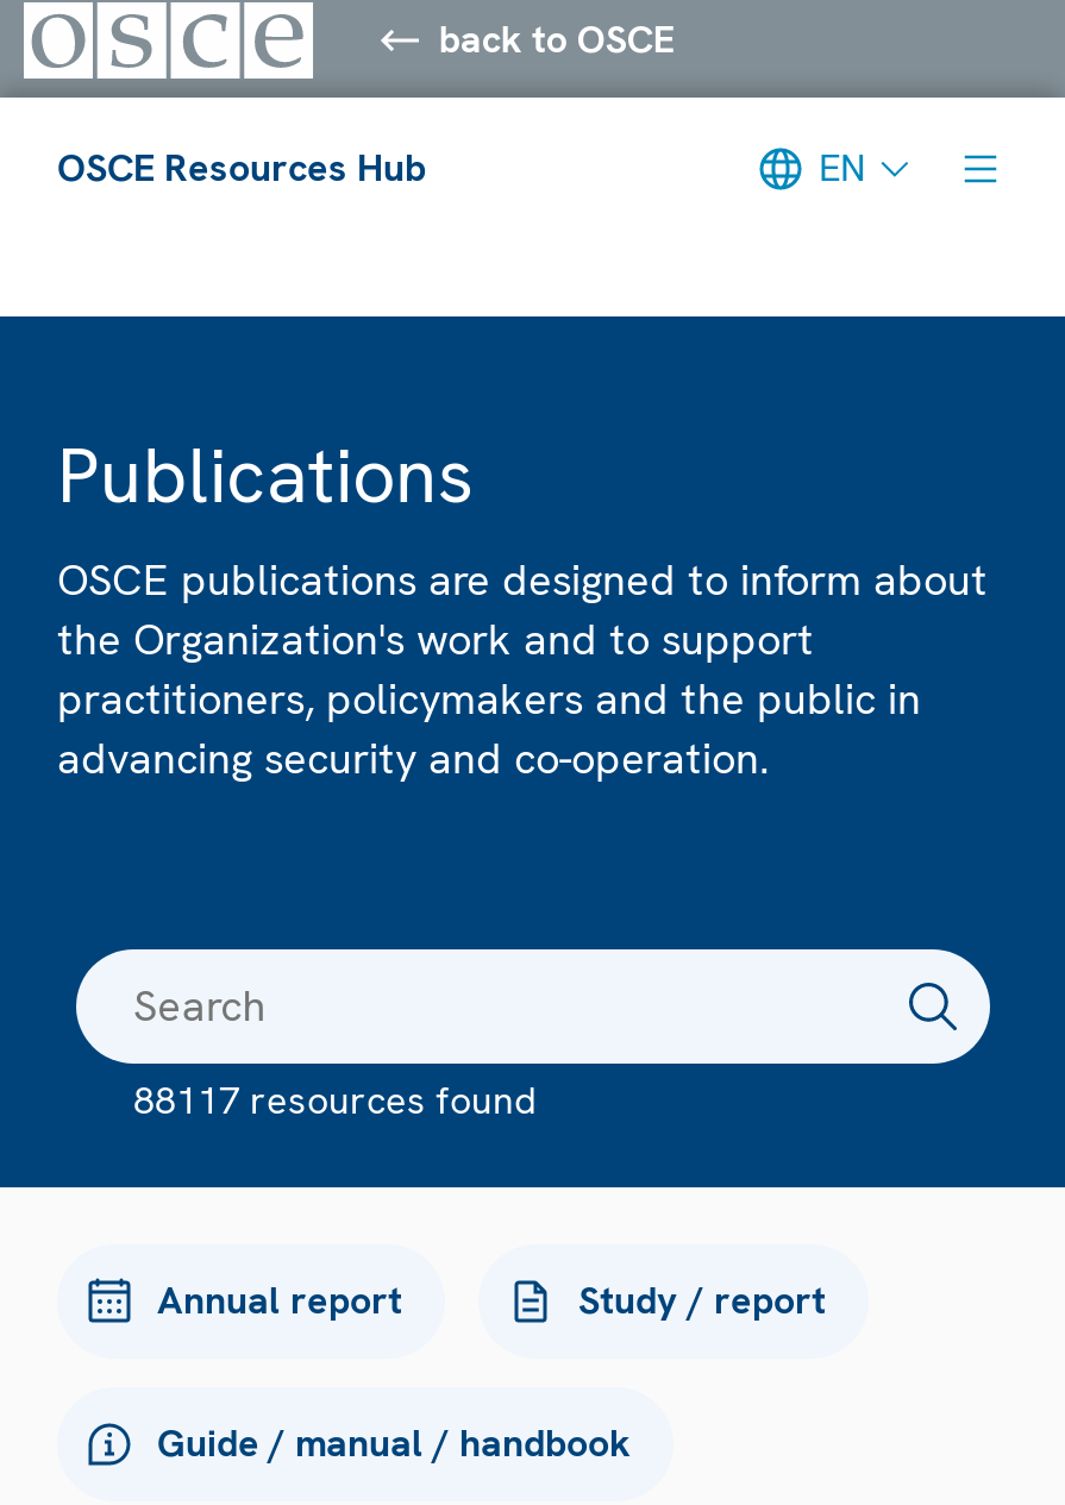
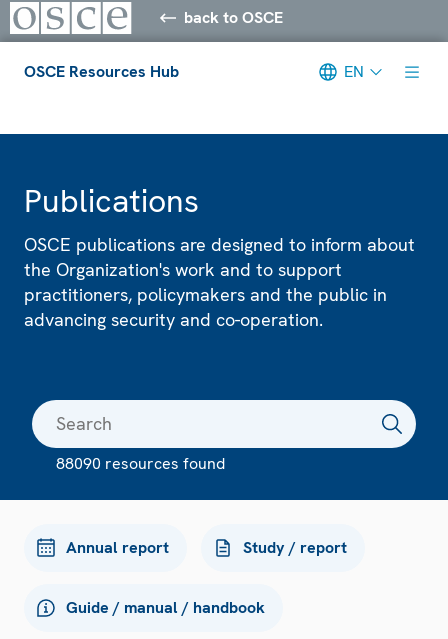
[133,1075,535,1125] 88117 resources found -> [56,453,225,474] 88090 resources found

